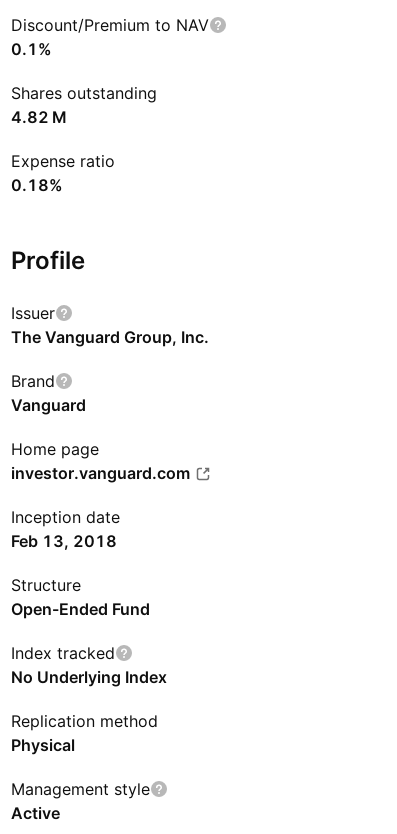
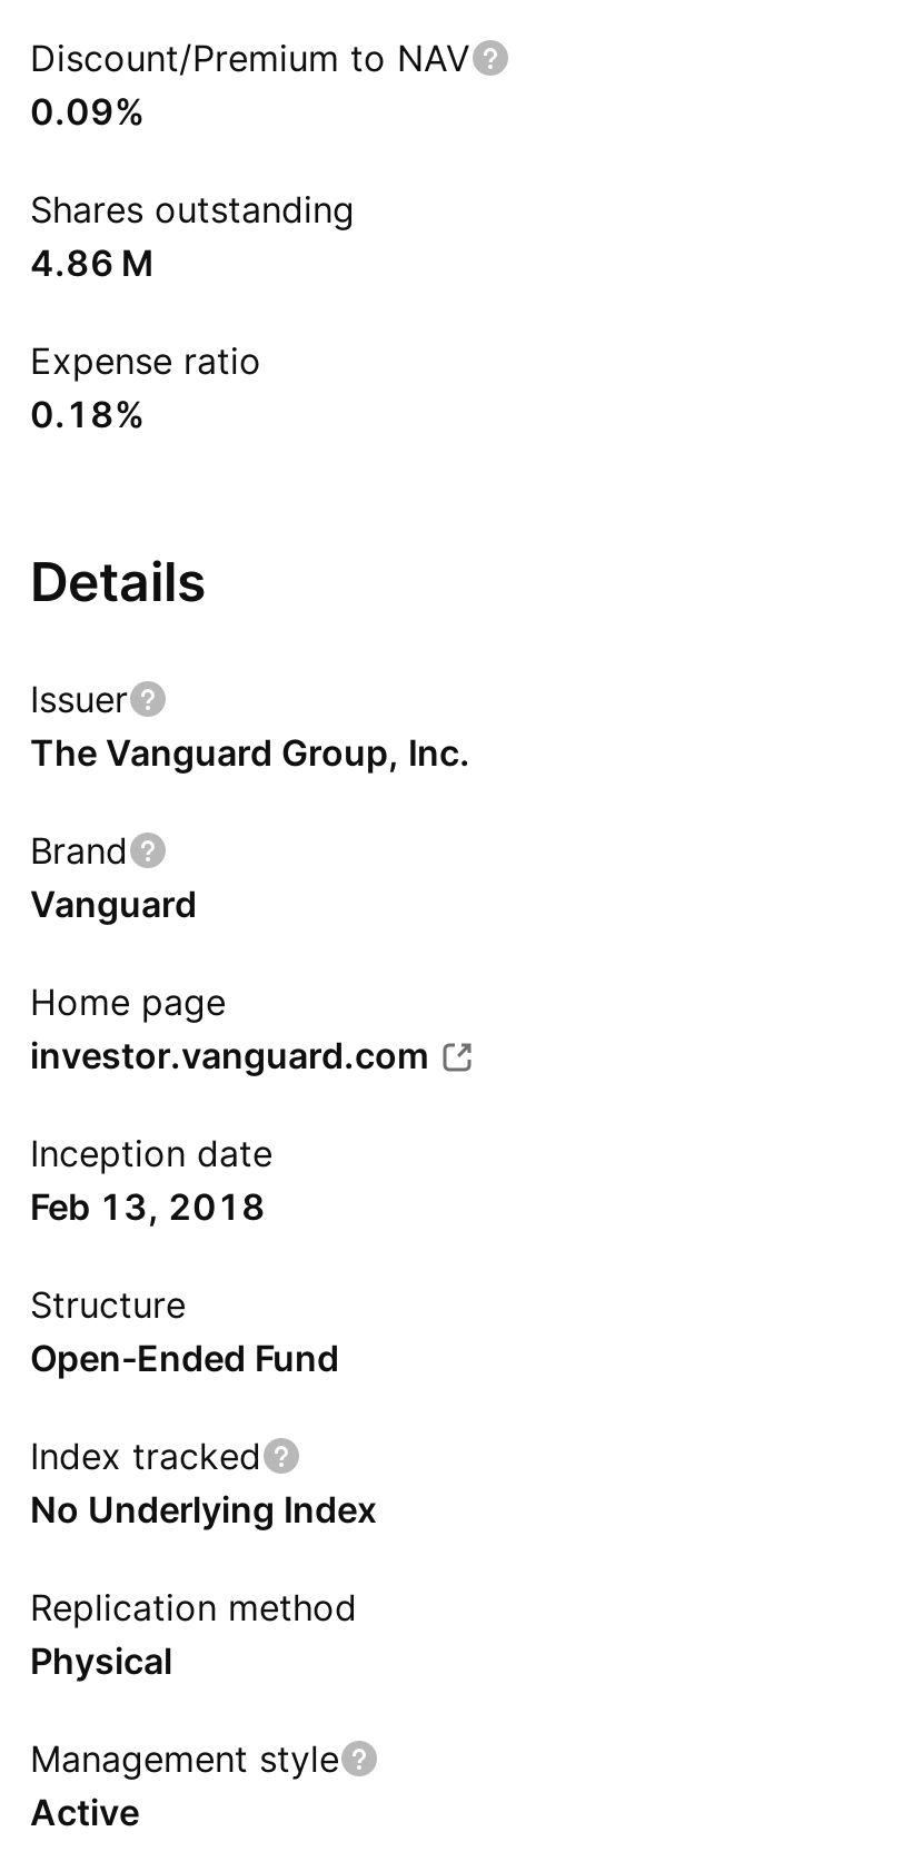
[11,39,52,59] 0.1% -> [30,89,146,134] 0.09%
[11,107,67,127] 4.82 M -> [30,240,155,285] 4.86 M
[11,246,85,275] Profile -> [30,550,206,614] Details

